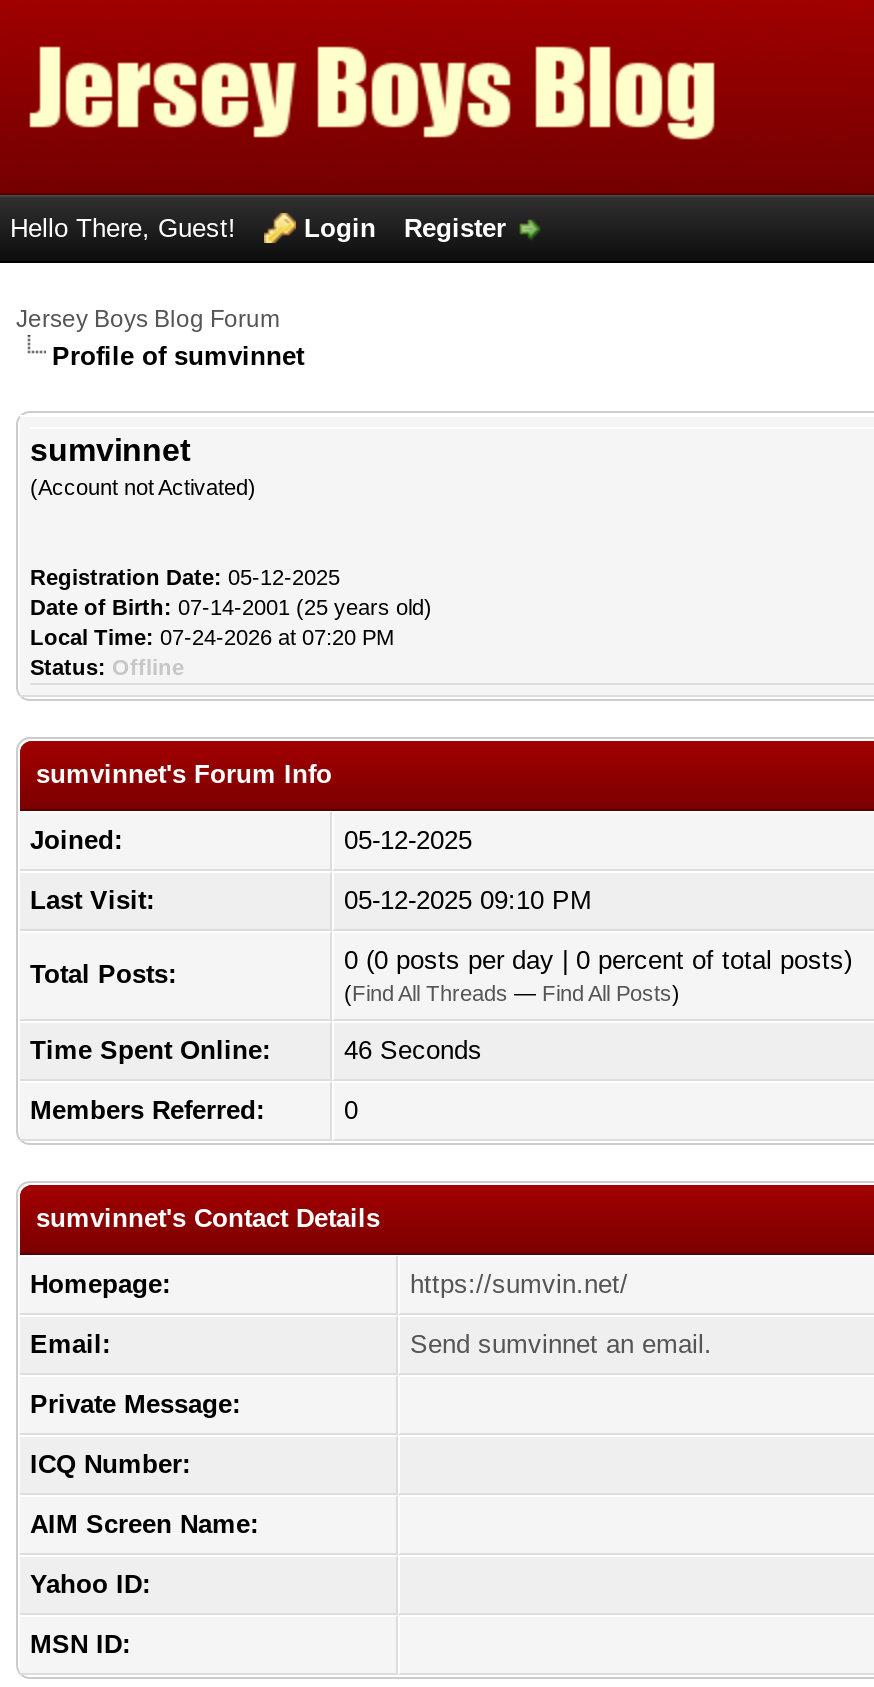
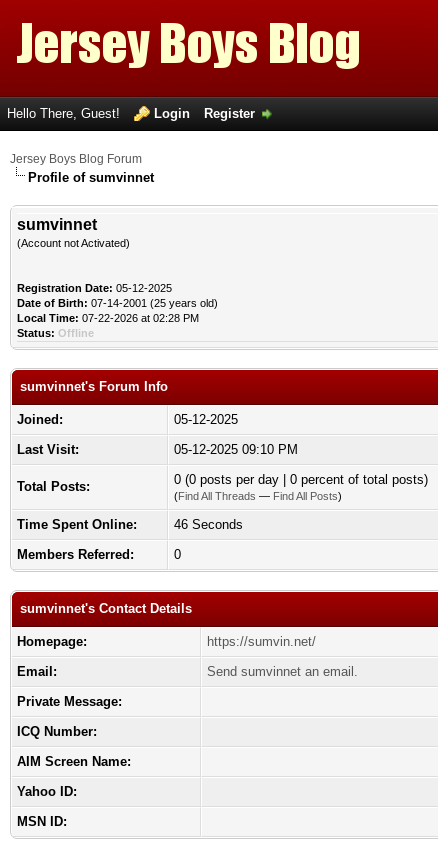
[30,625,394,649] Local Time: 07-24-2026 at 07:20 PM -> [17,312,199,324] Local Time: 07-22-2026 at 02:28 PM

